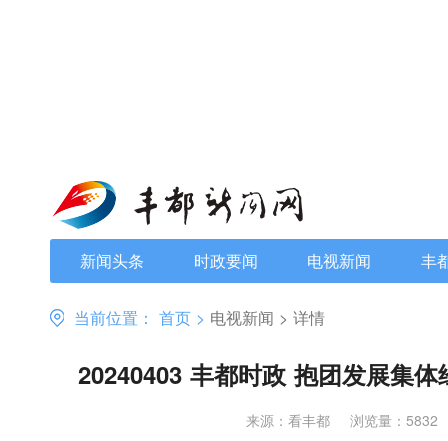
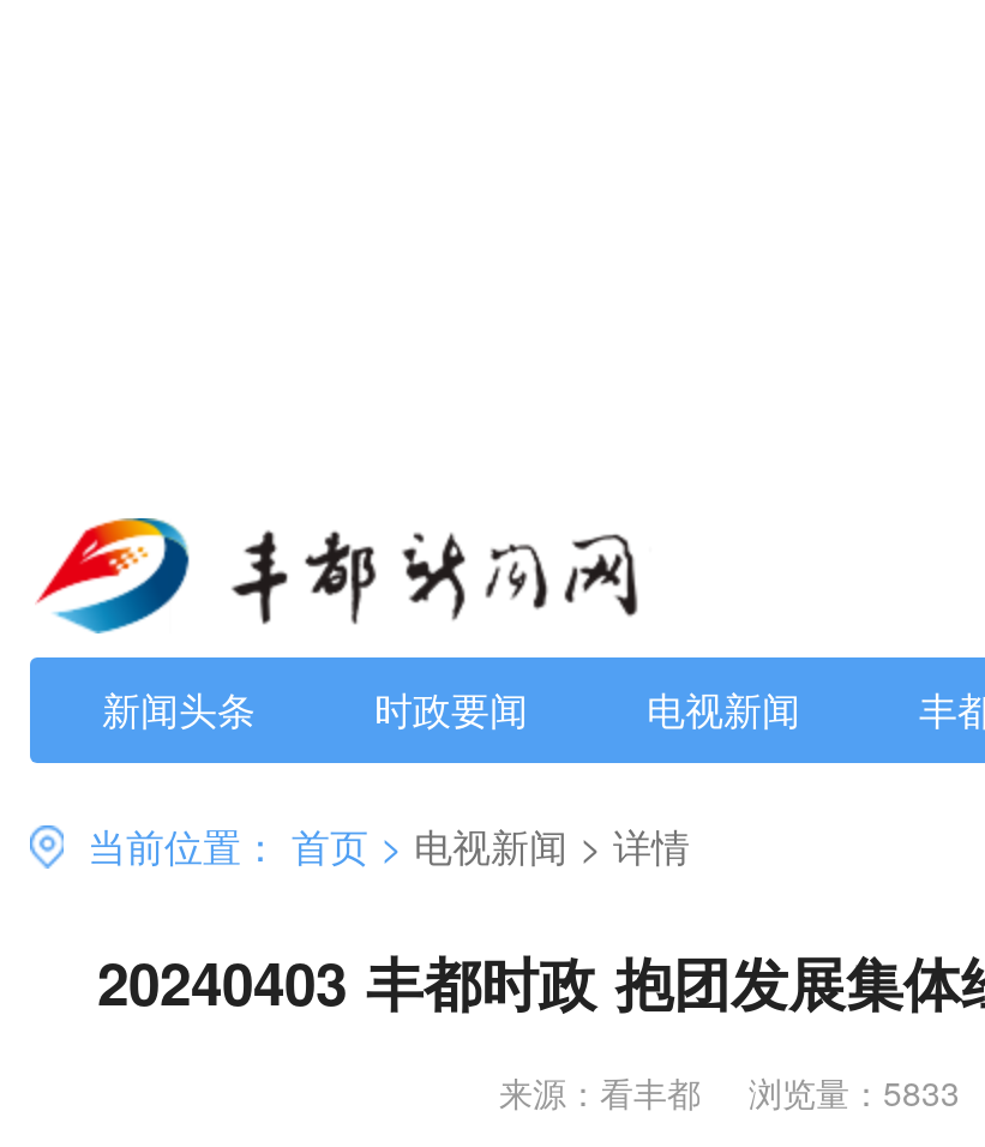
[245,410,437,430] 来源：看丰都 浏览量：5832 -> [499,1068,960,1116] 来源：看丰都 浏览量：5833

